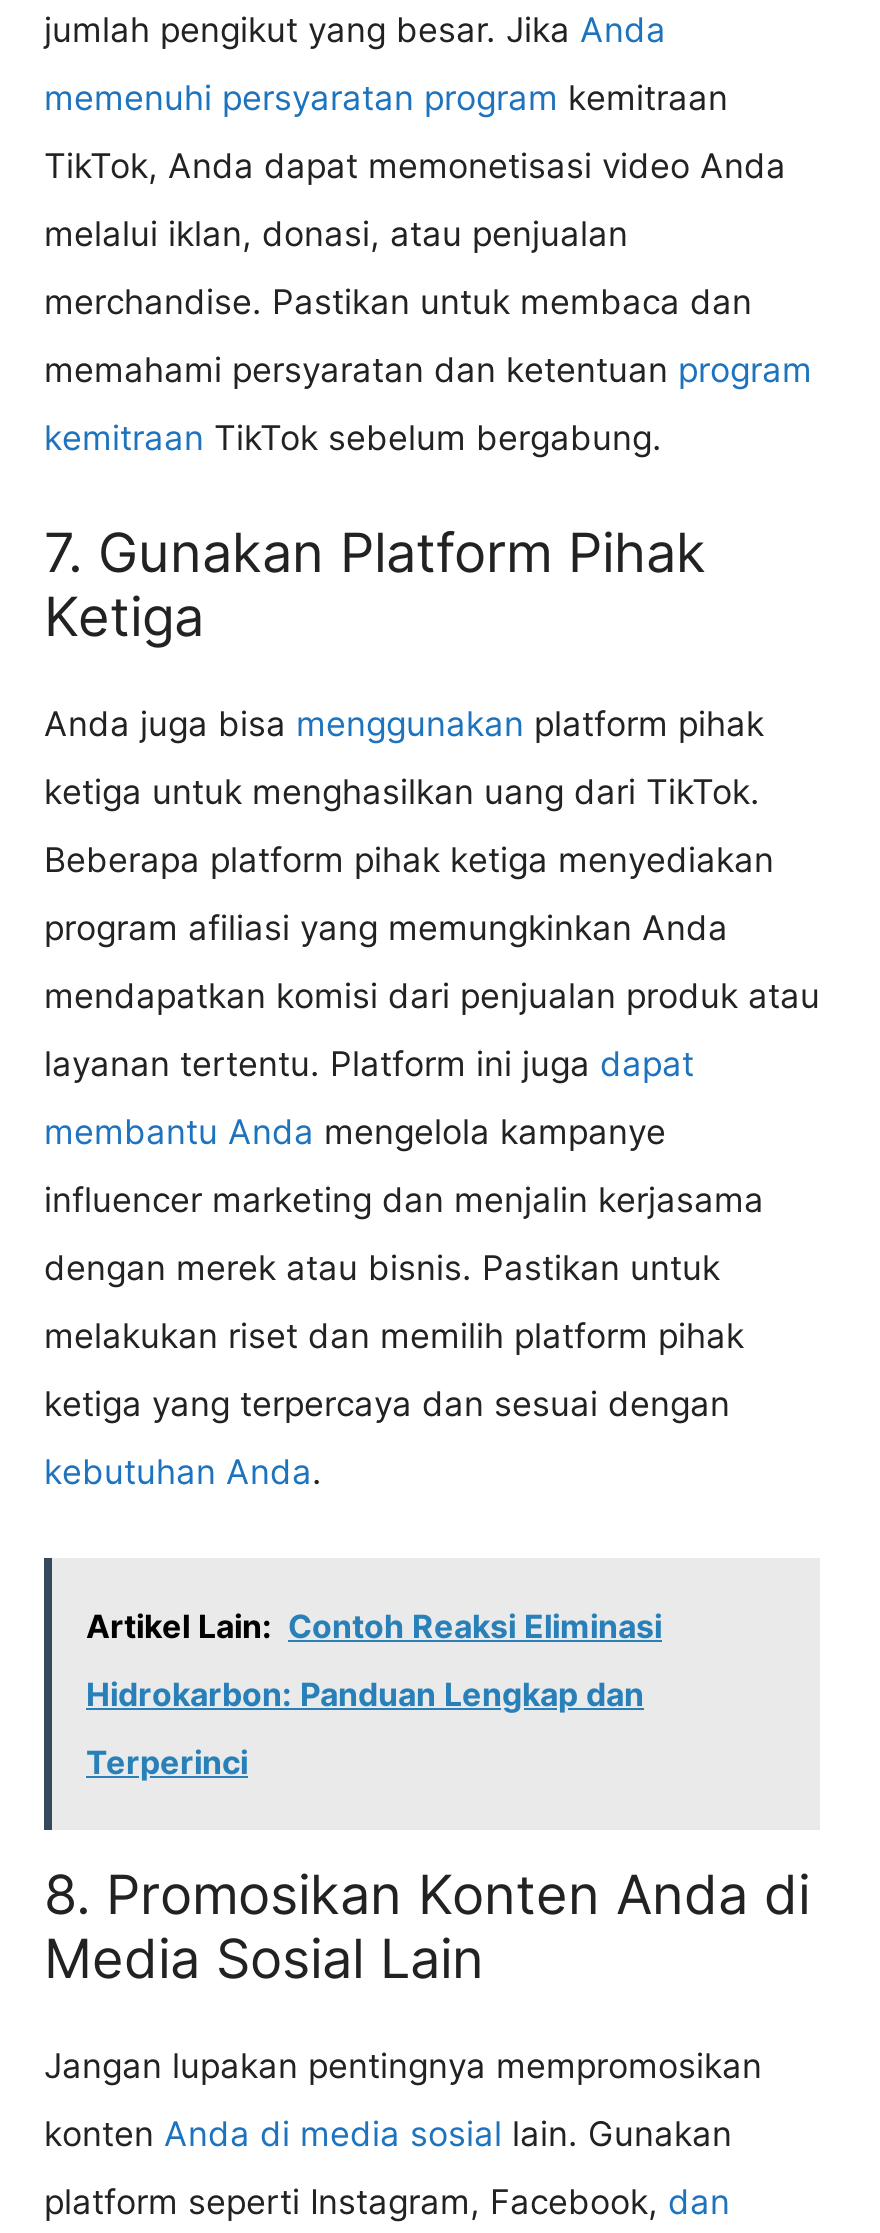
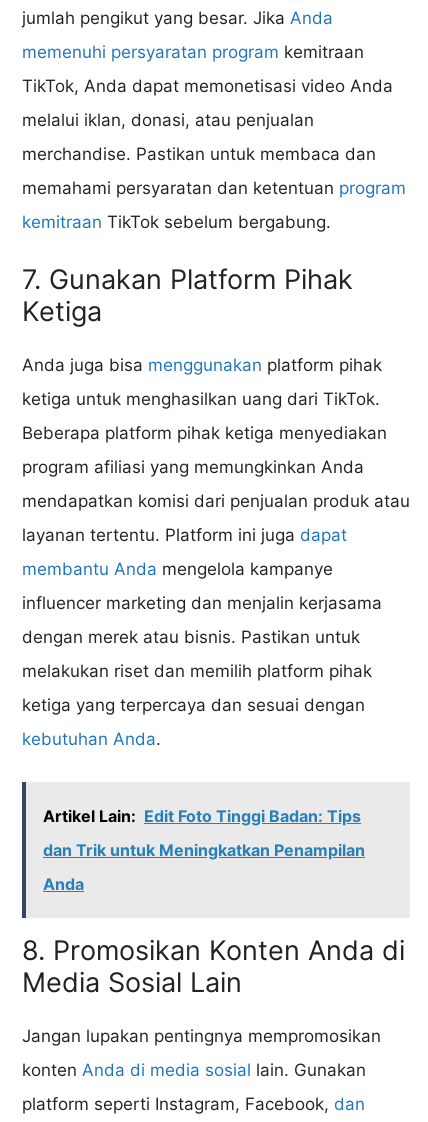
[86,1605,662,1645] Artikel Lain: Contoh Reaksi Eliminasi -> [43,806,361,826] Artikel Lain: Edit Foto Tinggi Badan: Tips
[86,1673,644,1713] Hidrokarbon: Panduan Lengkap dan -> [43,840,365,860] dan Trik untuk Meningkatkan Penampilan
[86,1741,248,1781] Terperinci -> [43,874,84,894] Anda

